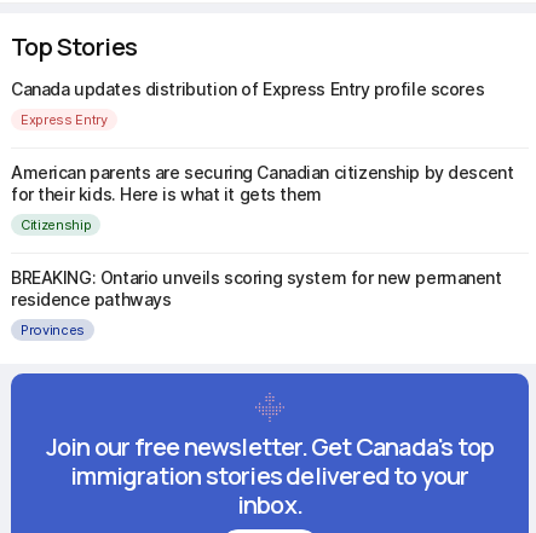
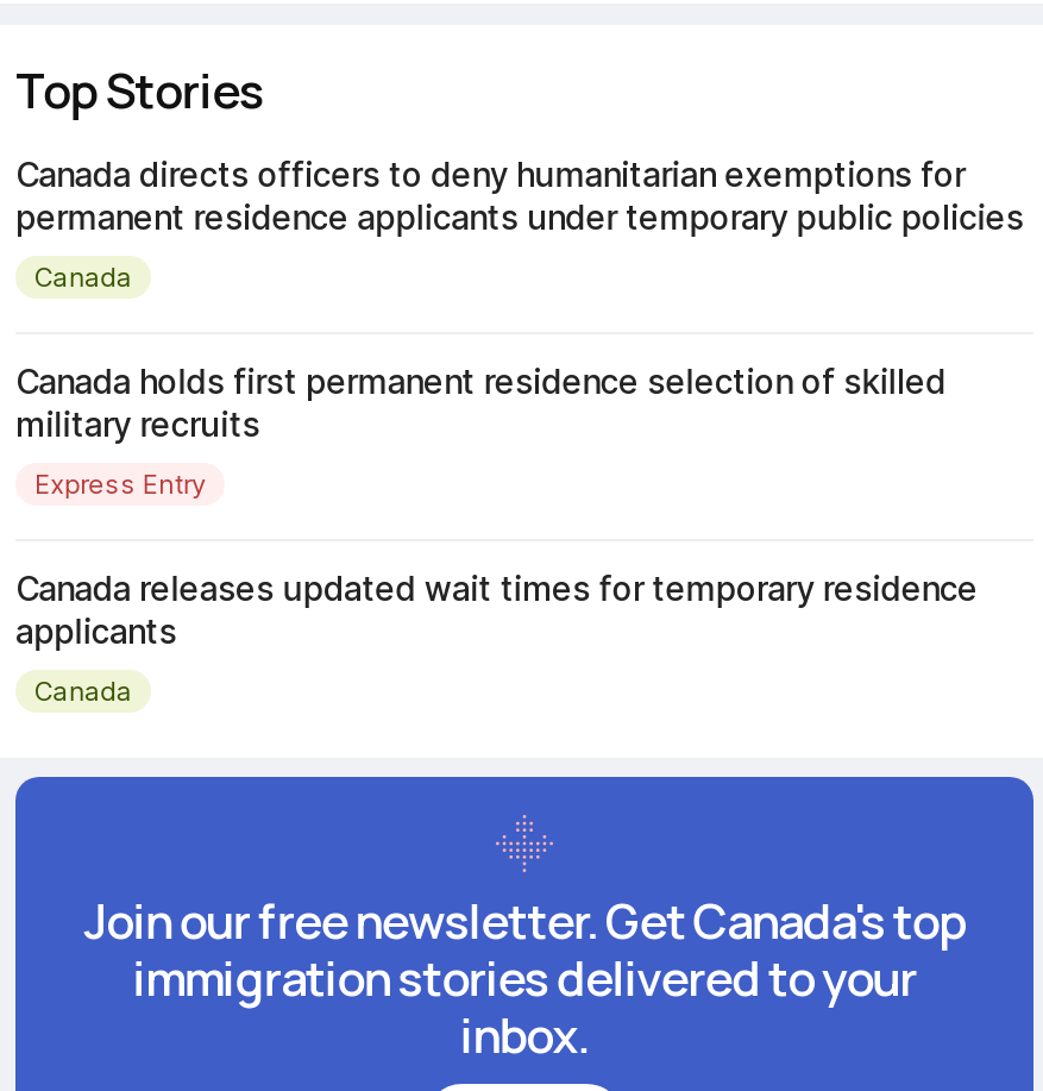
[11,79,484,99] Canada updates distribution of Express Entry profile scores -> [15,153,1024,444] Canada directs officers to deny humanitarian exemptions for | permanent residence applicants under temporary public policies | Canada | Canada holds first permanent residence selection of skilled | military recruits
moved [21,111,107,128] -> [34,466,205,500]: Express Entry
[11,162,513,338] American parents are securing Canadian citizenship by descent | for their kids. Here is what it gets them | Citizenship | BREAKING: Ontario unveils scoring system for new permanent | residence pathways | Provinces -> [15,568,978,707] Canada releases updated wait times for temporary residence | applicants | Canada

